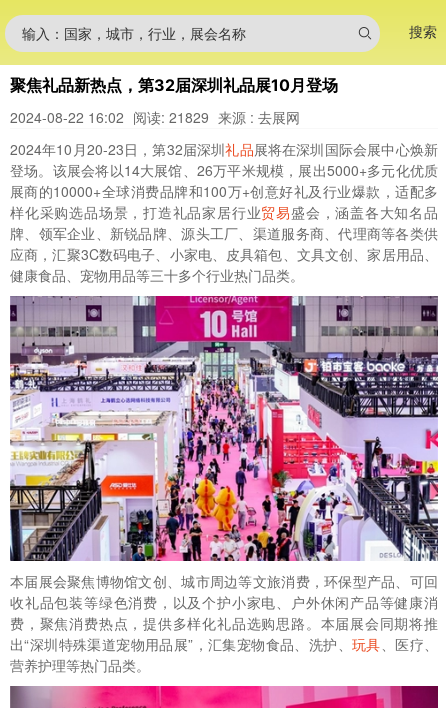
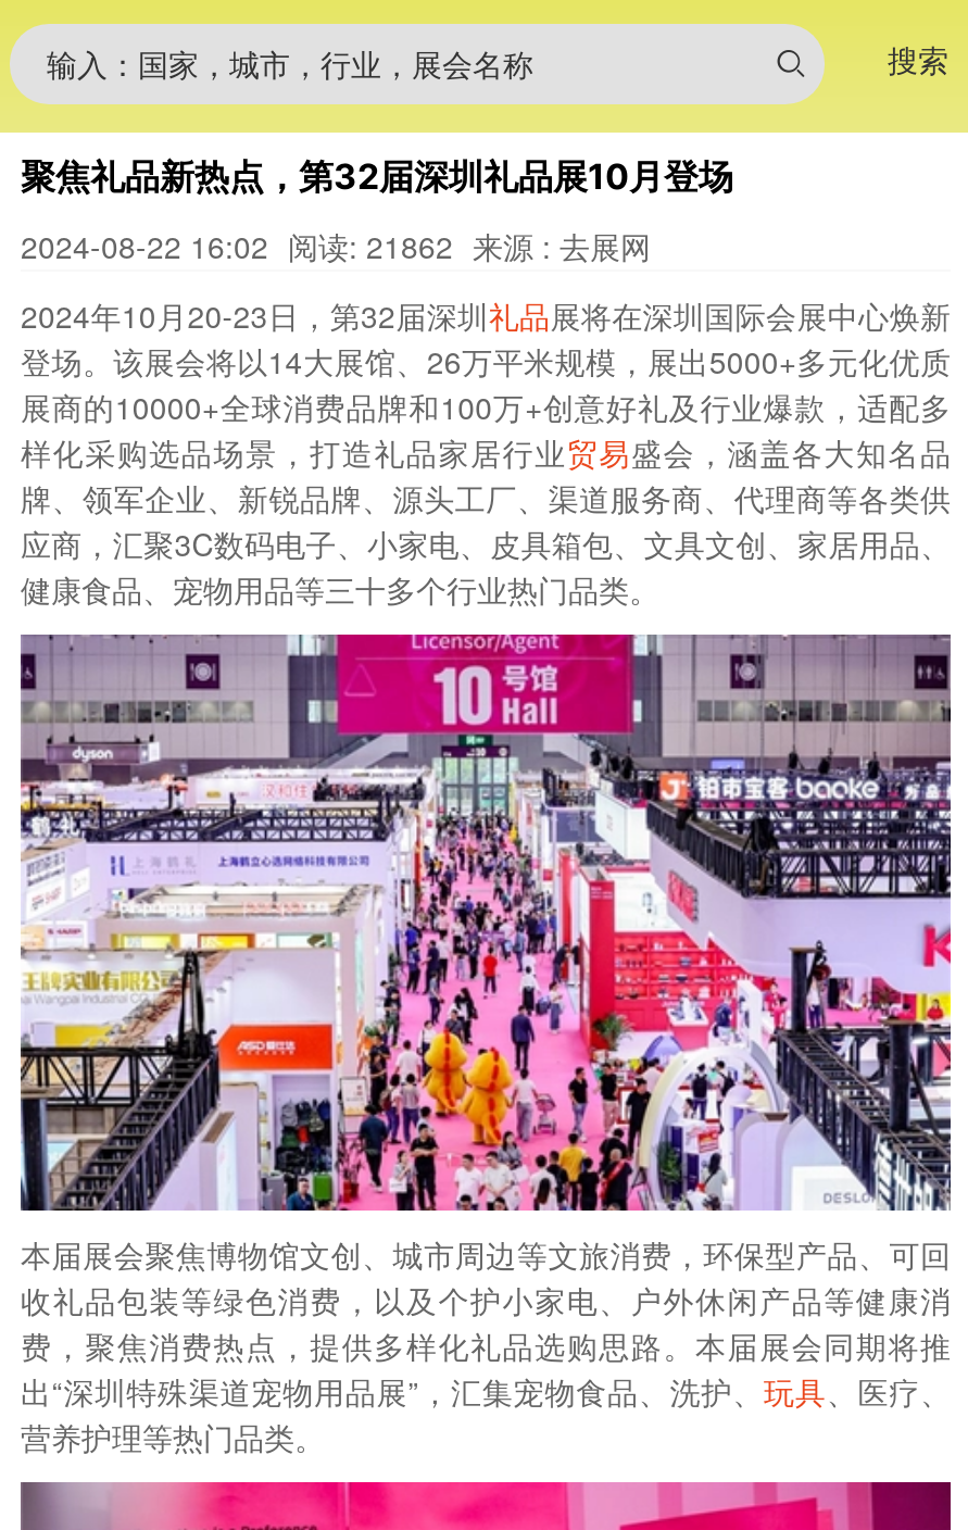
[10,107,300,127] 2024-08-22 16:02 阅读: 21829 来源 : 去展网 -> [21,224,651,267] 2024-08-22 16:02 阅读: 21862 来源 : 去展网

